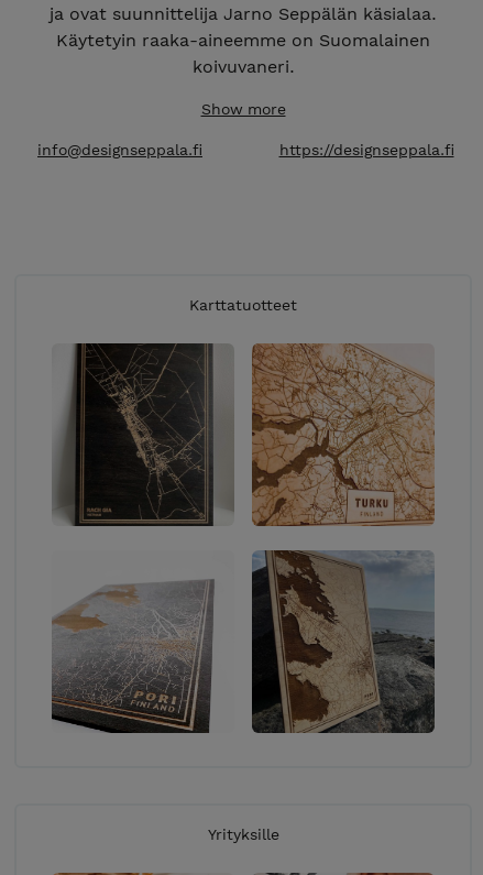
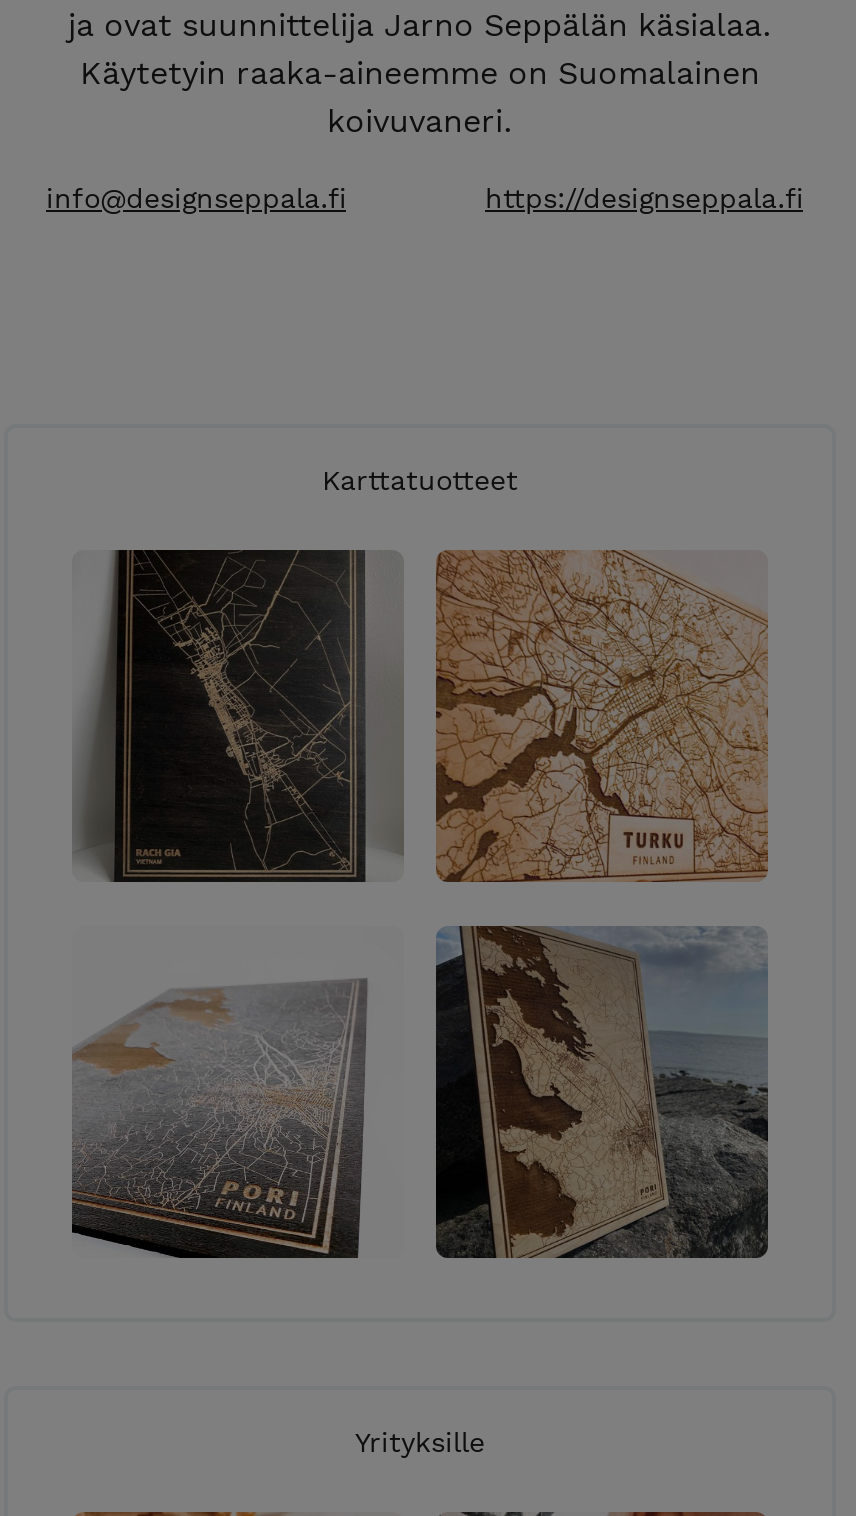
[201,100,286,118] Show more -> none

